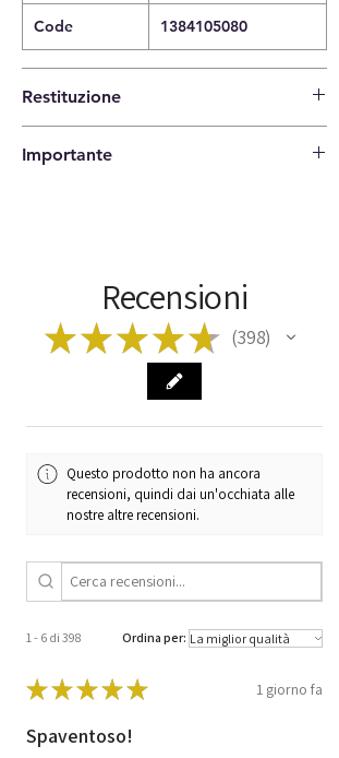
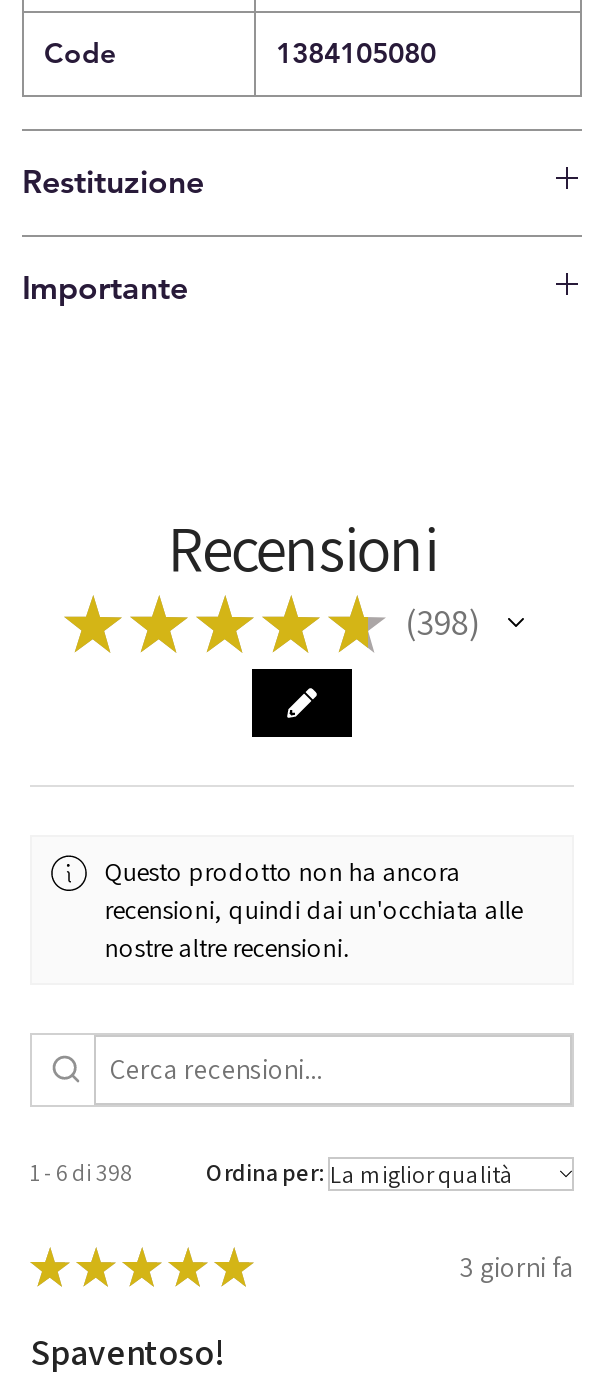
[256,679,323,699] 1 giorno fa -> [460,1248,574,1284] 3 giorni fa

